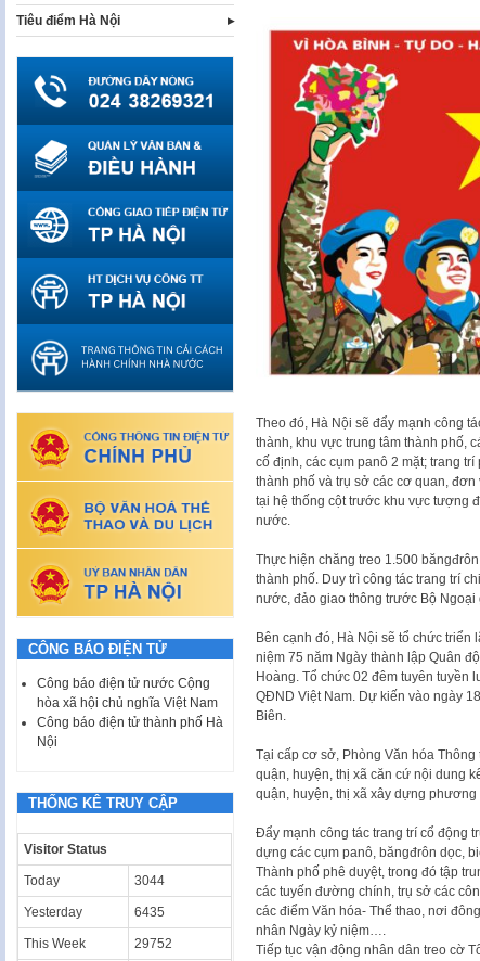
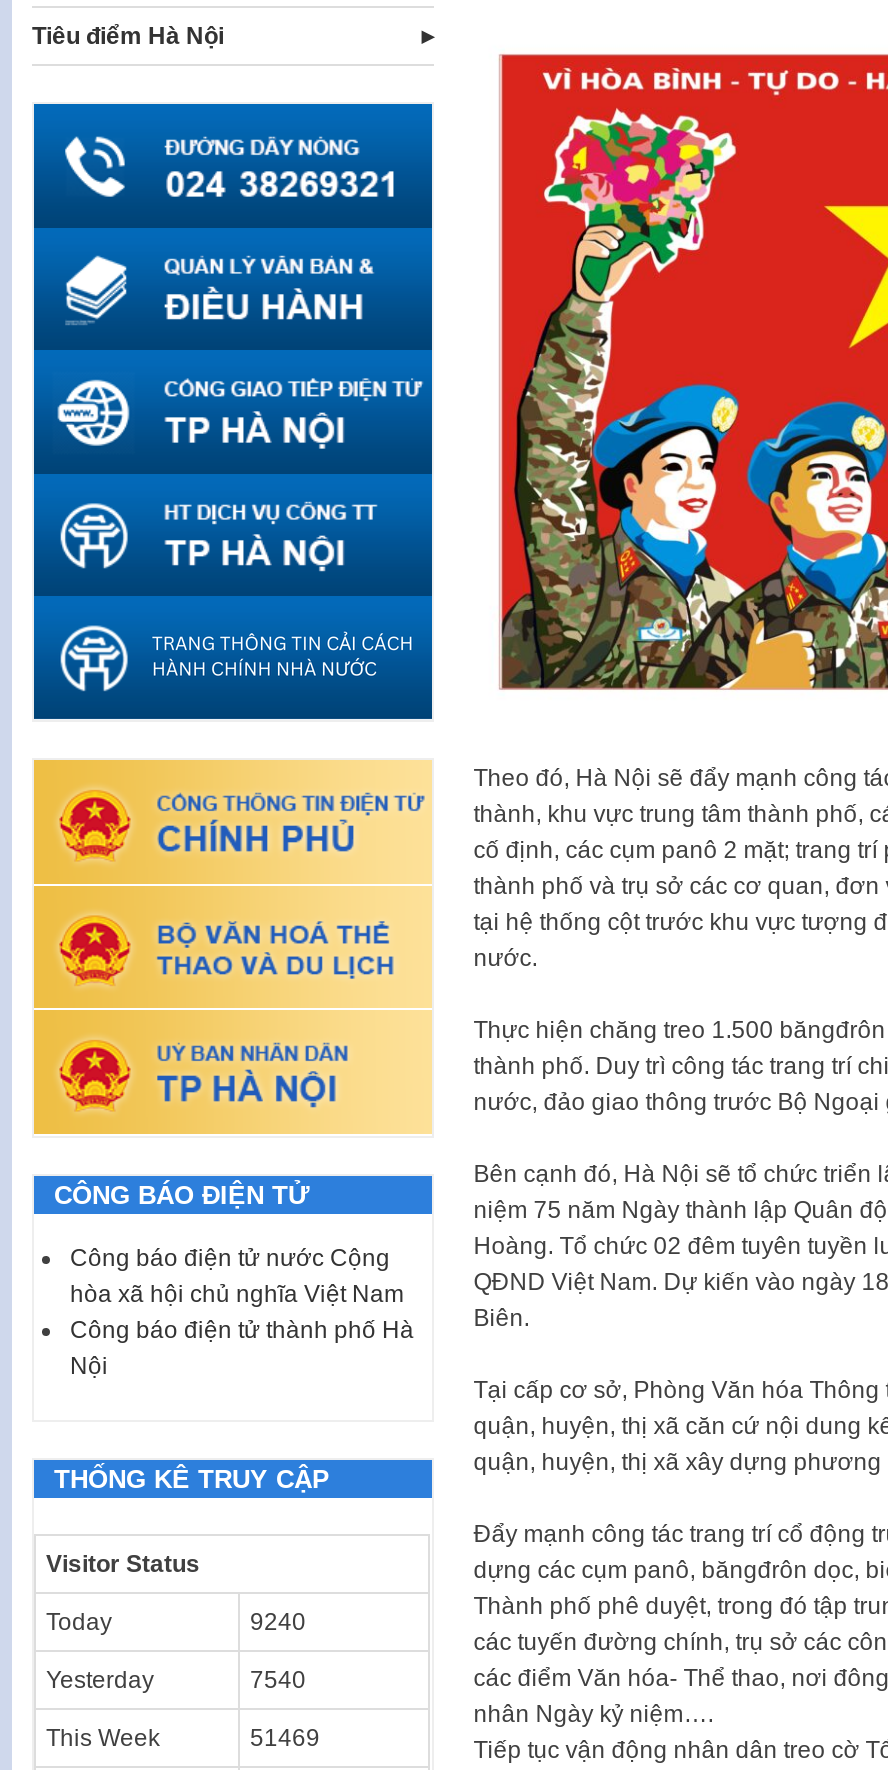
[134,873,165,888] 3044 -> [250,1608,306,1636] 9240
[134,904,165,920] 6435 -> [250,1666,306,1694] 7540
[134,936,172,951] 29752 -> [250,1724,320,1752] 51469

